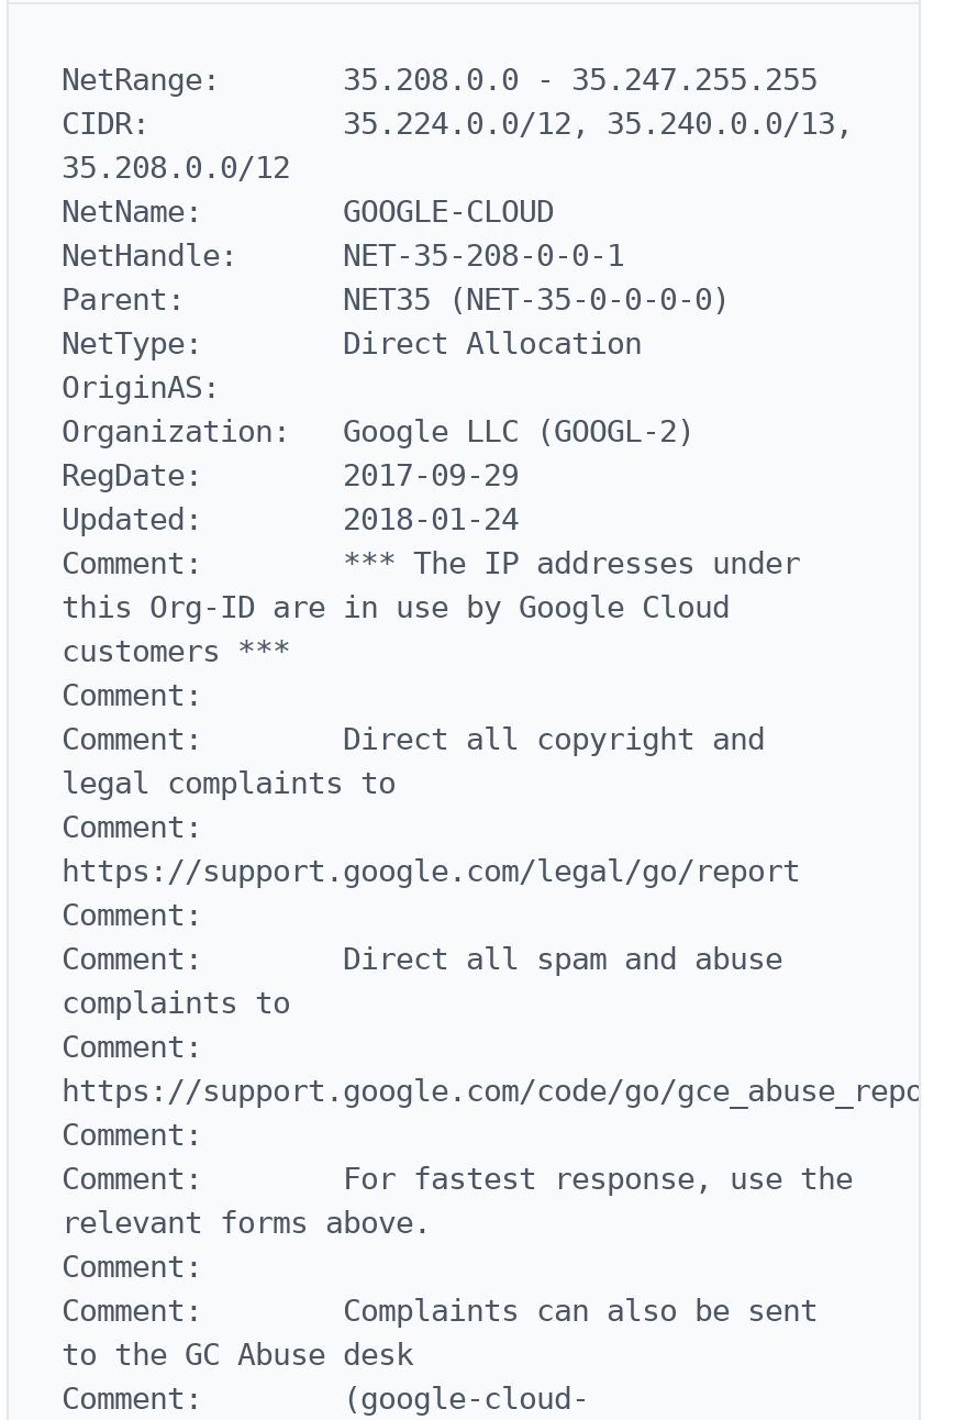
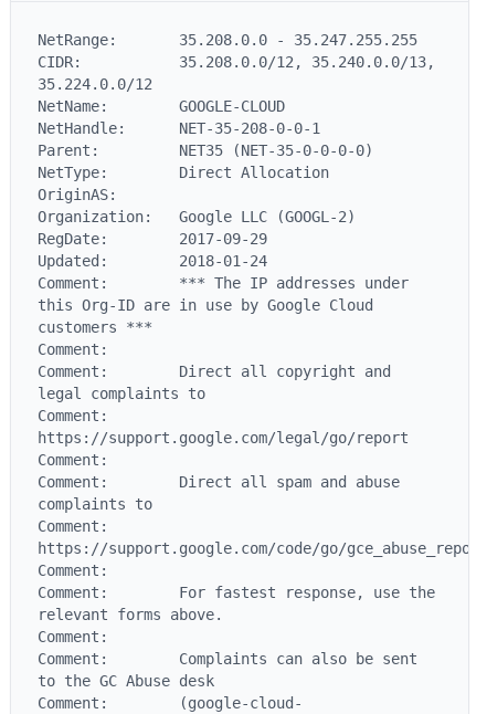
[62,106,853,141] CIDR: 35.224.0.0/12, 35.240.0.0/13, -> [38,53,435,71] CIDR: 35.208.0.0/12, 35.240.0.0/13,
[62,149,290,185] 35.208.0.0/12 -> [38,75,152,93] 35.224.0.0/12

